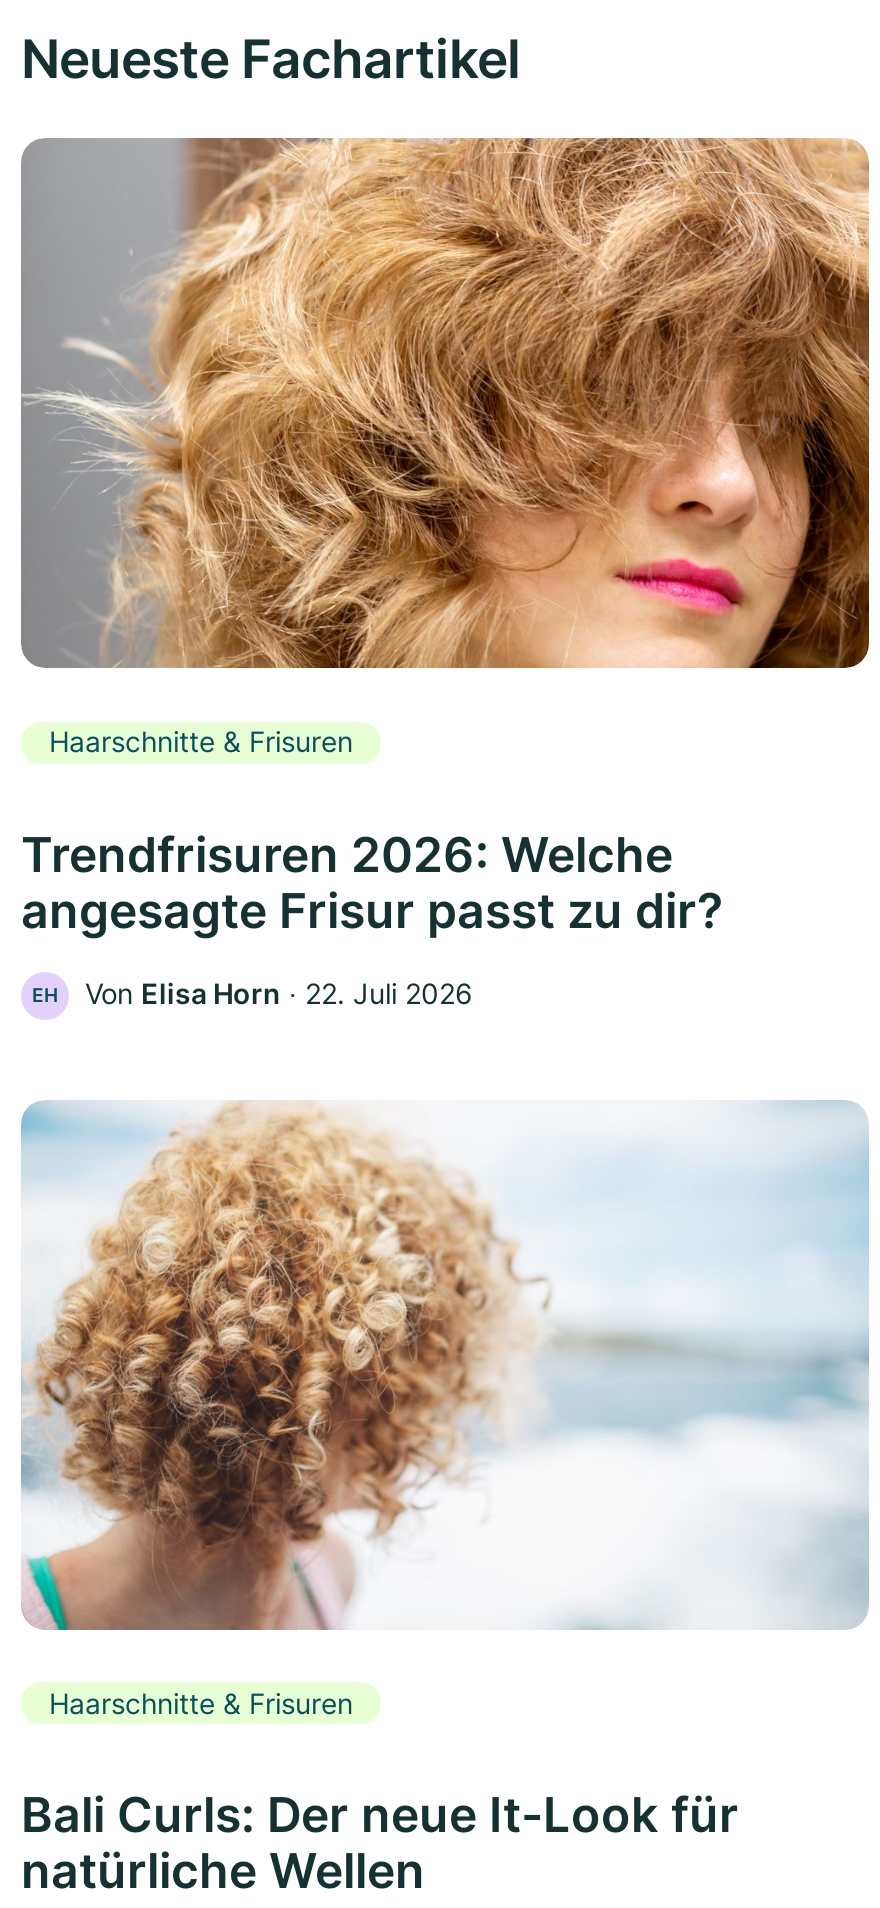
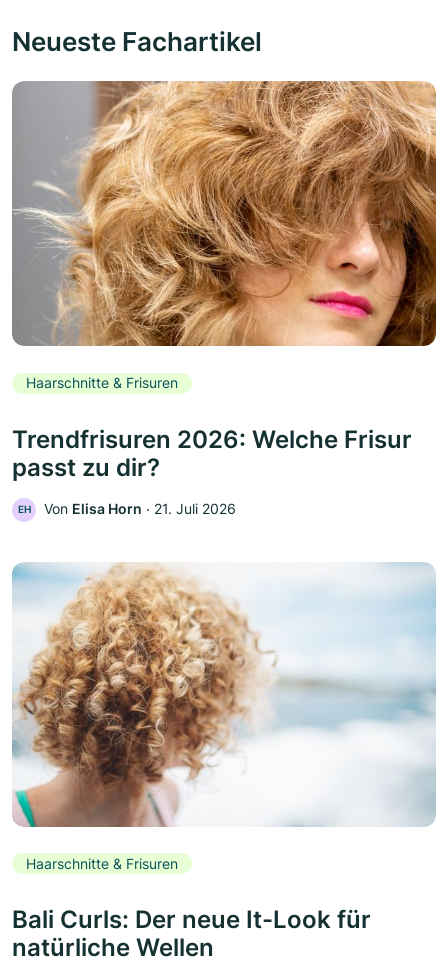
[21,826,723,940] Trendfrisuren 2026: Welche | angesagte Frisur passt zu dir? -> [12,425,412,482] Trendfrisuren 2026: Welche Frisur | passt zu dir?
[85,976,473,1010] Von Elisa Horn ‧ 22. Juli 2026 -> [44,500,236,517] Von Elisa Horn ‧ 21. Juli 2026

